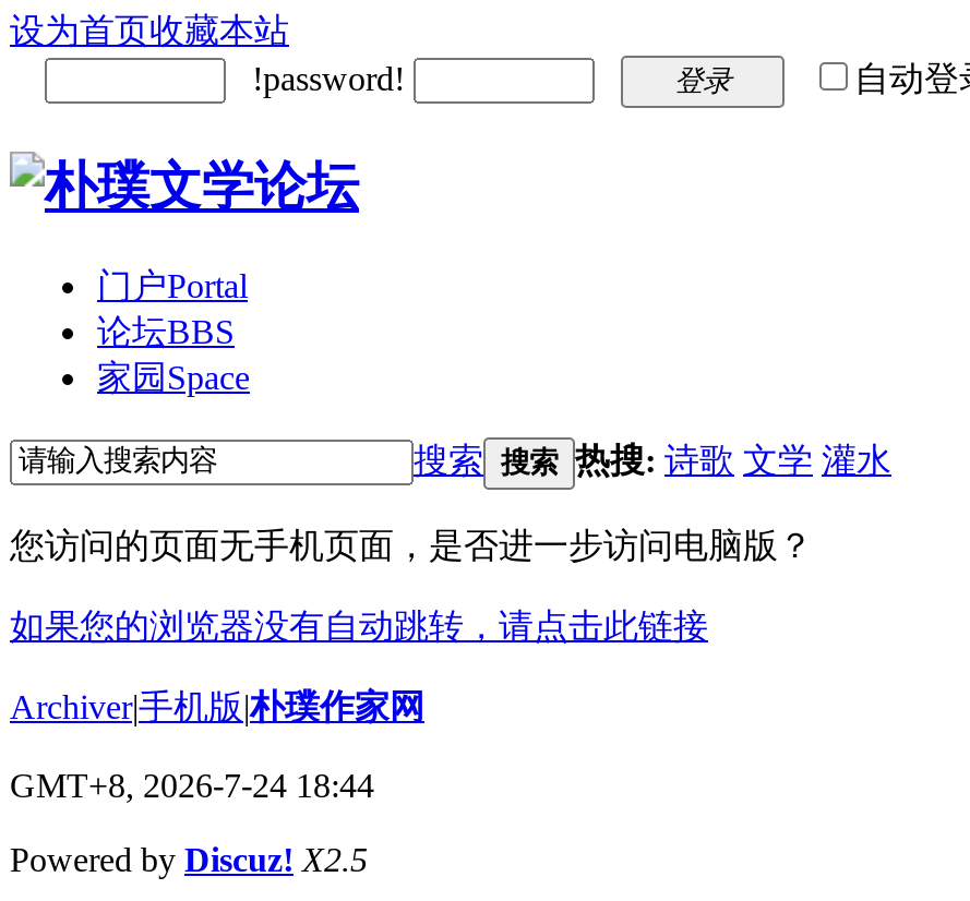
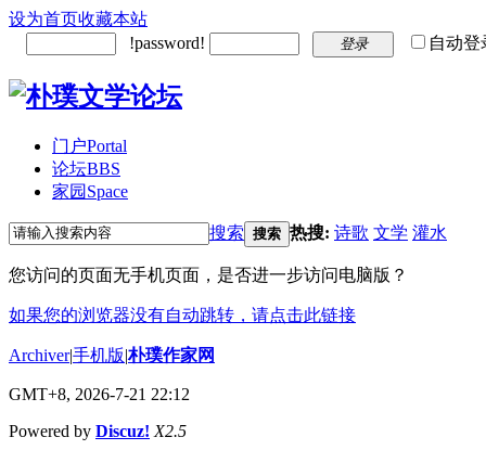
[10,766,374,803] GMT+8, 2026-7-24 18:44 -> [9,385,190,403] GMT+8, 2026-7-21 22:12

